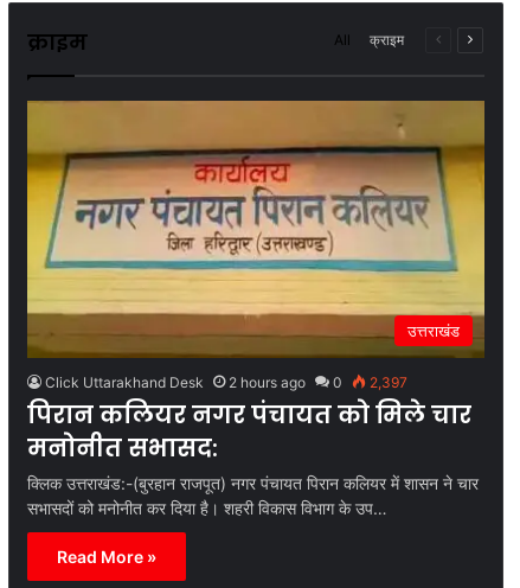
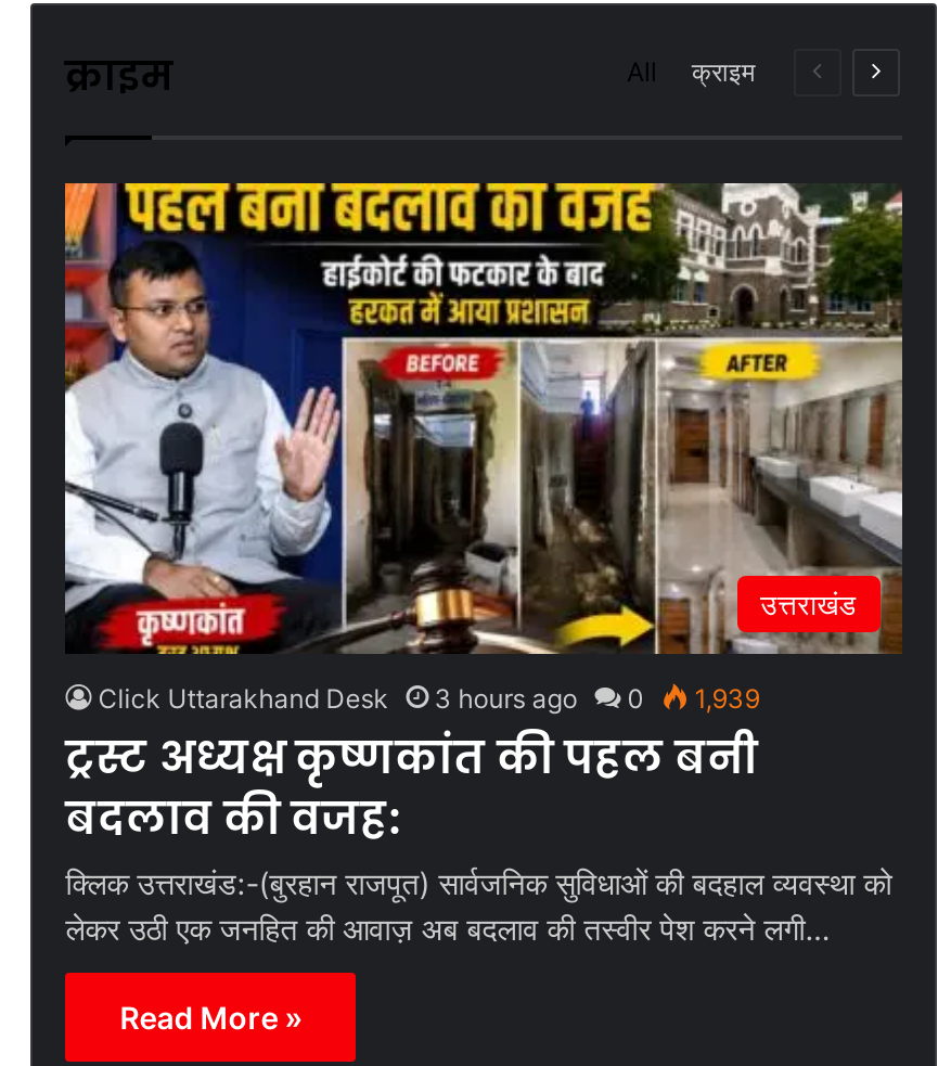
[26,100,486,392] [image] | 2 hours ago -> [63,181,904,716] [image] | 3 hours ago
[28,374,479,519] 2,397 | पिरान कलियर नगर पंचायत को मिले चार | मनोनीत सभासद: | क्लिक उत्तराखंड:-(बुरहान राजपूत) नगर पंचायत पिरान कलियर में शासन ने चार | सभासदों को मनोनीत कर दिया है। शहरी विकास विभाग के उप… -> [66,683,892,948] 1,939 | ट्रस्ट अध्यक्ष कृष्णकांत की पहल बनी | बदलाव की वजह: | क्लिक उत्तराखंड:-(बुरहान राजपूत) सार्वजनिक सुविधाओं की बदहाल व्यवस्था को | लेकर उठी एक जनहित की आवाज़ अब बदलाव की तस्वीर पेश करने लगी…

